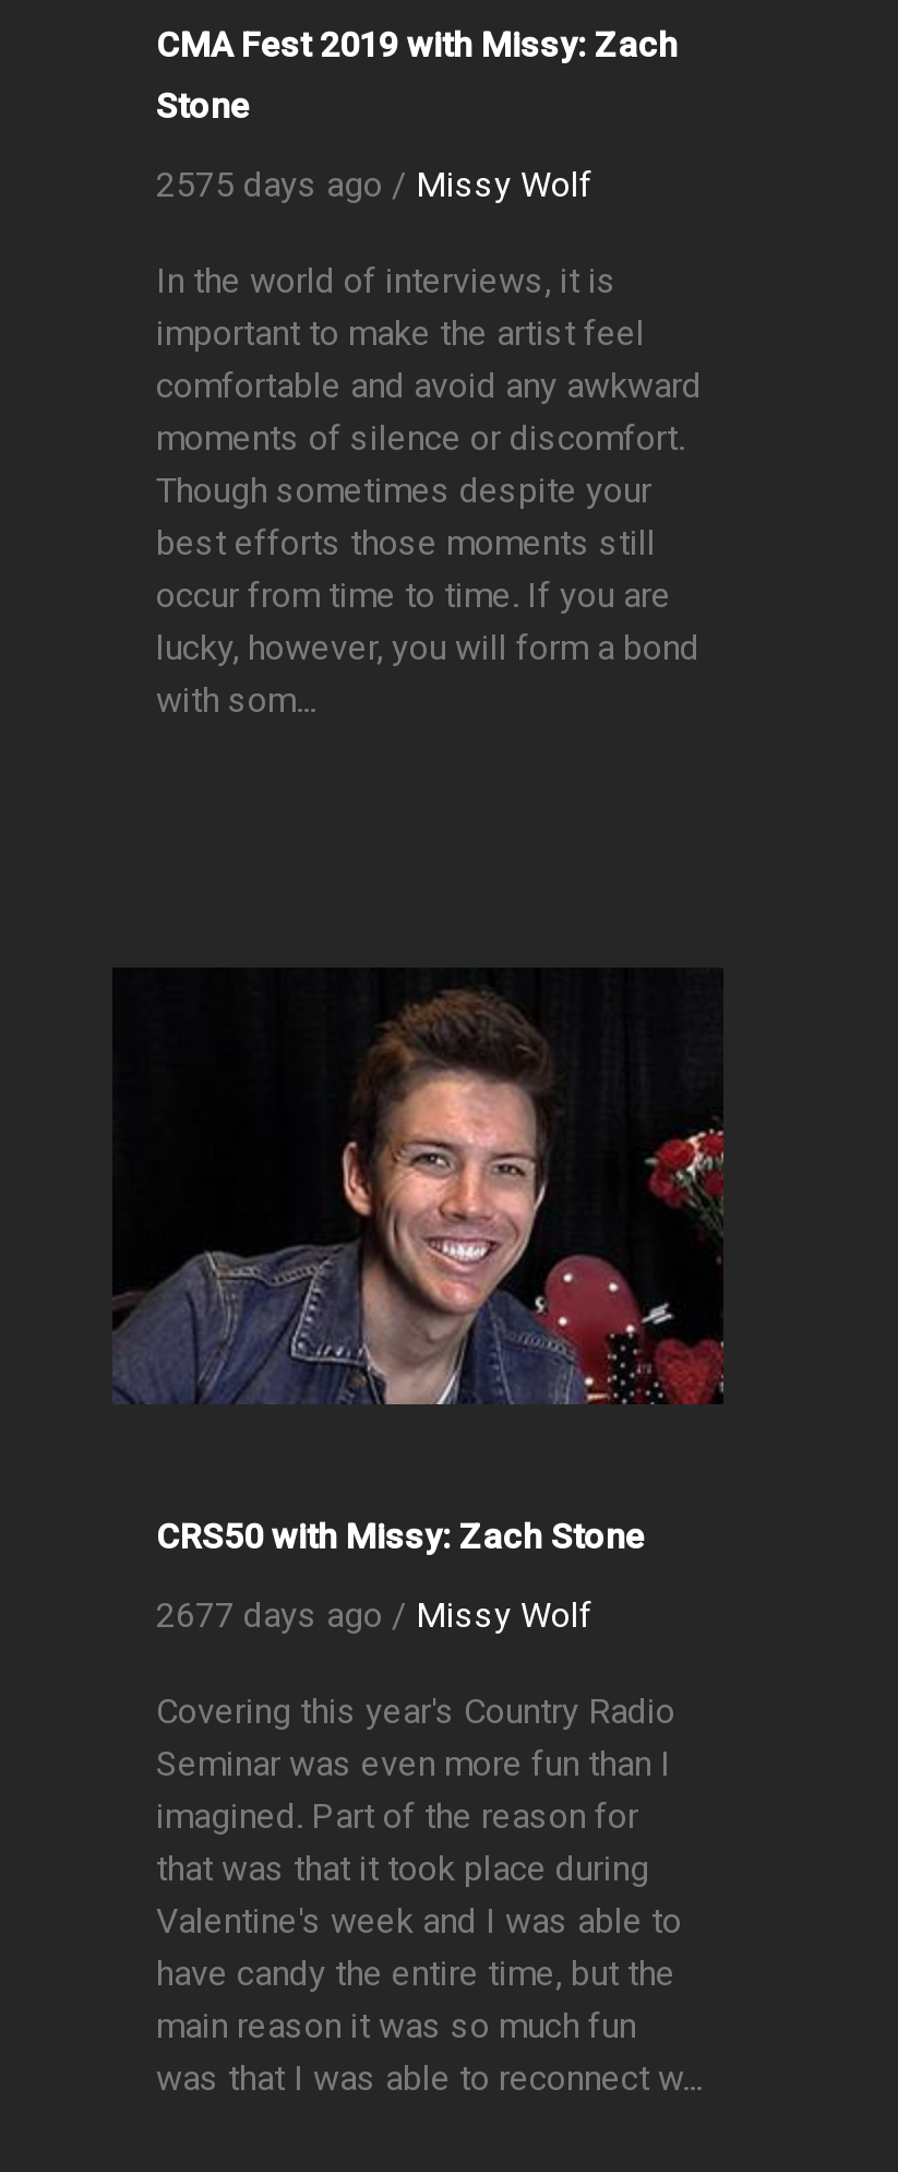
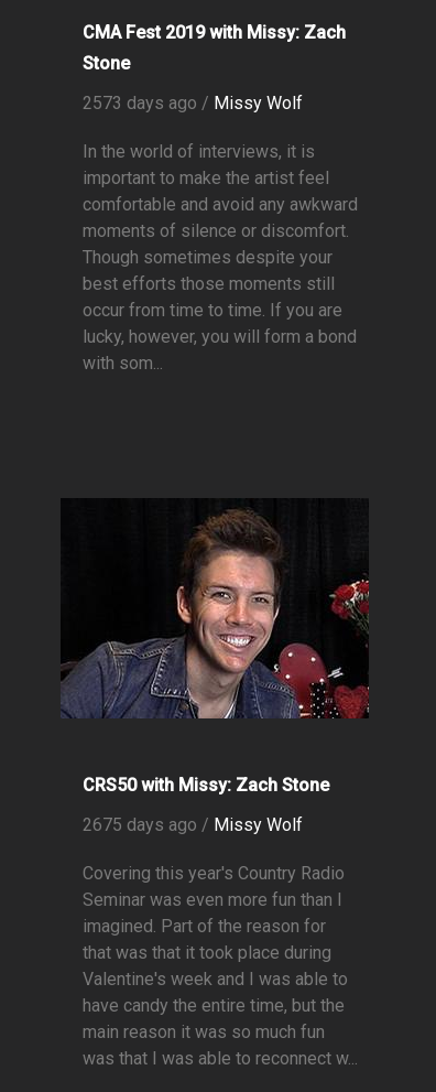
[156,165,592,206] 2575 days ago / Missy Wolf -> [83,93,303,114] 2573 days ago / Missy Wolf
[156,1595,592,1637] 2677 days ago / Missy Wolf -> [83,815,303,836] 2675 days ago / Missy Wolf

